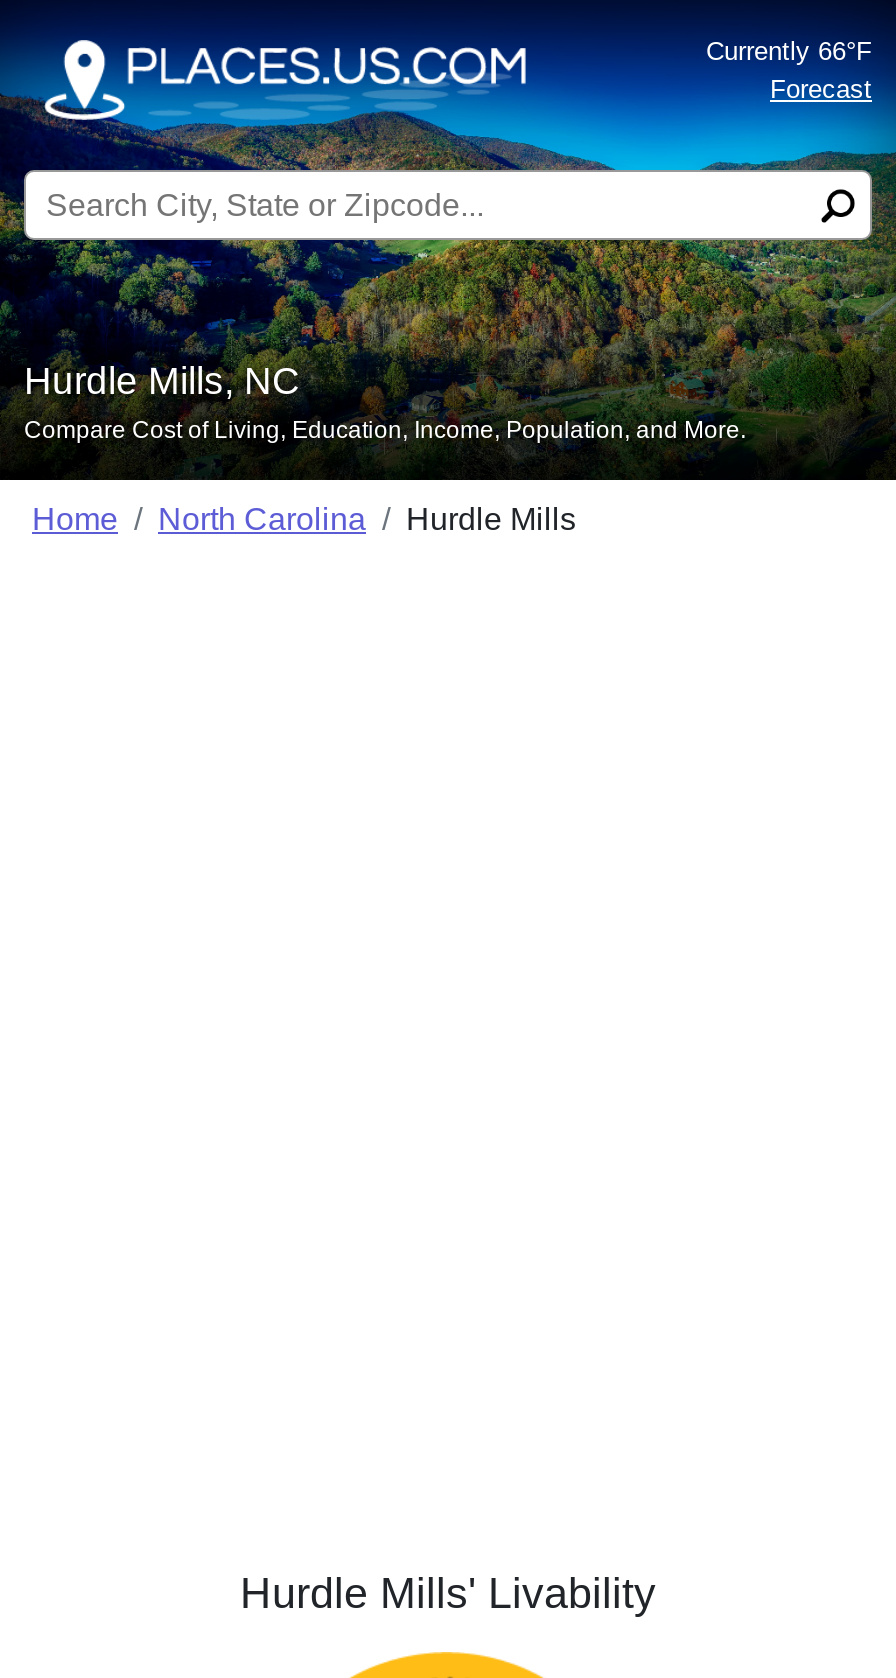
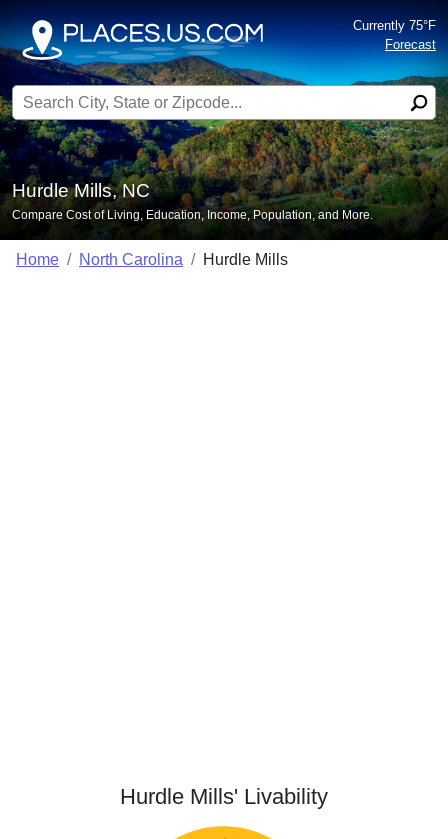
[706,36,872,66] Currently 66°F -> [353,18,436,33] Currently 75°F

